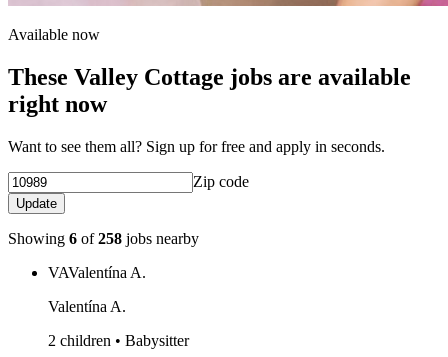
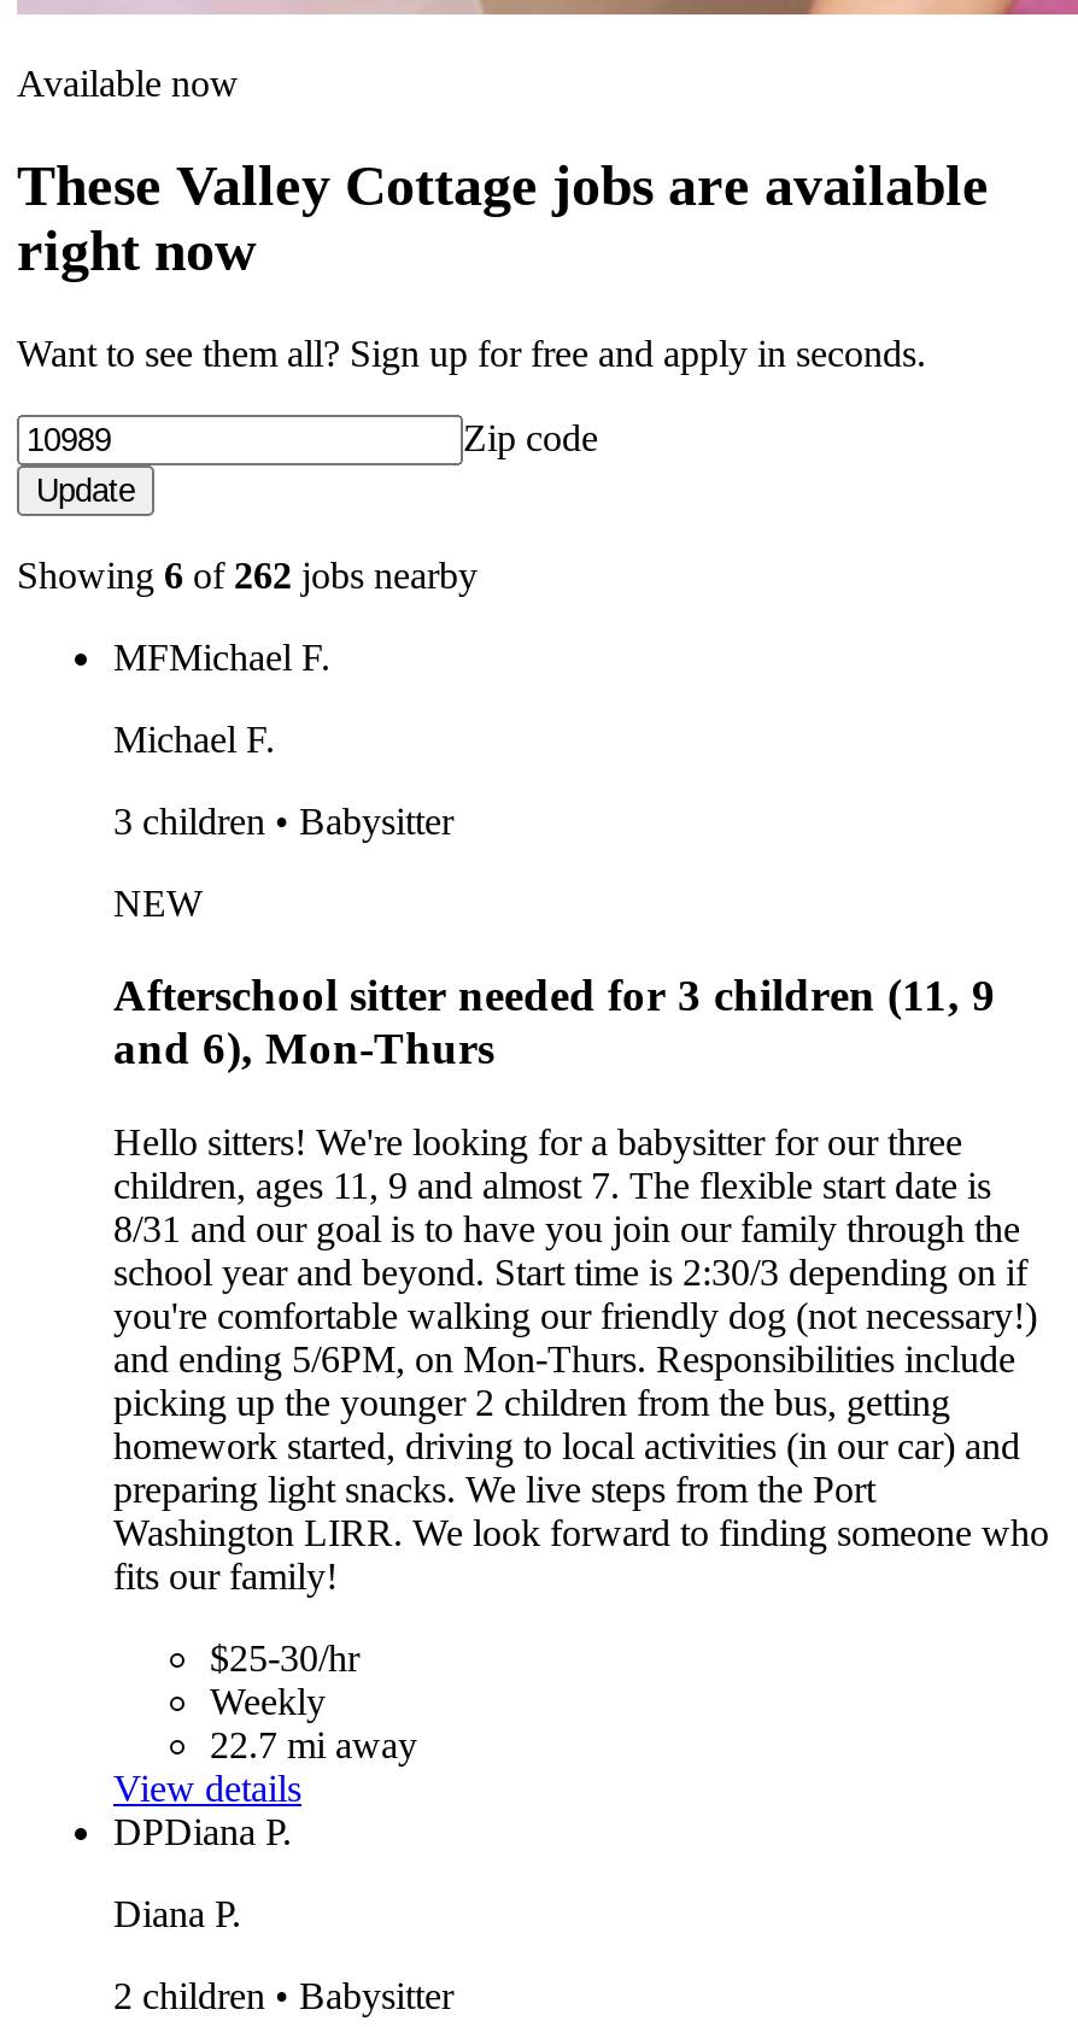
[8,230,199,315] Showing 6 of 258 jobs nearby | VAValentína A. | Valentína A. -> [17,554,1049,1934] Showing 6 of 262 jobs nearby | MFMichael F. | Michael F. | 3 children • Babysitter | NEW | Afterschool sitter needed for 3 children (11, 9 | and 6), Mon-Thurs | Hello sitters! We're looking for a babysitter for our three | children, ages 11, 9 and almost 7. The flexible start date is | 8/31 and our goal is to have you join our family through the | school year and beyond. Start time is 2:30/3 depending on if | you're comfortable walking our friendly dog (not necessary!) | and ending 5/6PM, on Mon-Thurs. Responsibilities include | picking up the younger 2 children from the bus, getting | homework started, driving to local activities (in our car) and | preparing light snacks. We live steps from the Port | Washington LIRR. We look forward to finding someone who | fits our family! | $25-30/hr | Weekly | 22.7 mi away | View details | DPDiana P. | Diana P.

